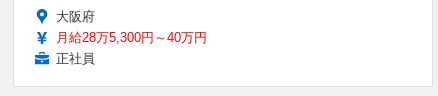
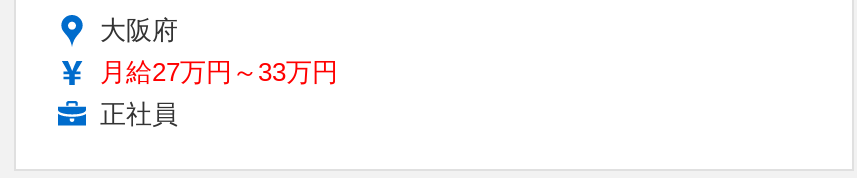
[56,30,207,45] 月給28万5,300円～40万円 -> [100,56,338,86] 月給27万円～33万円

